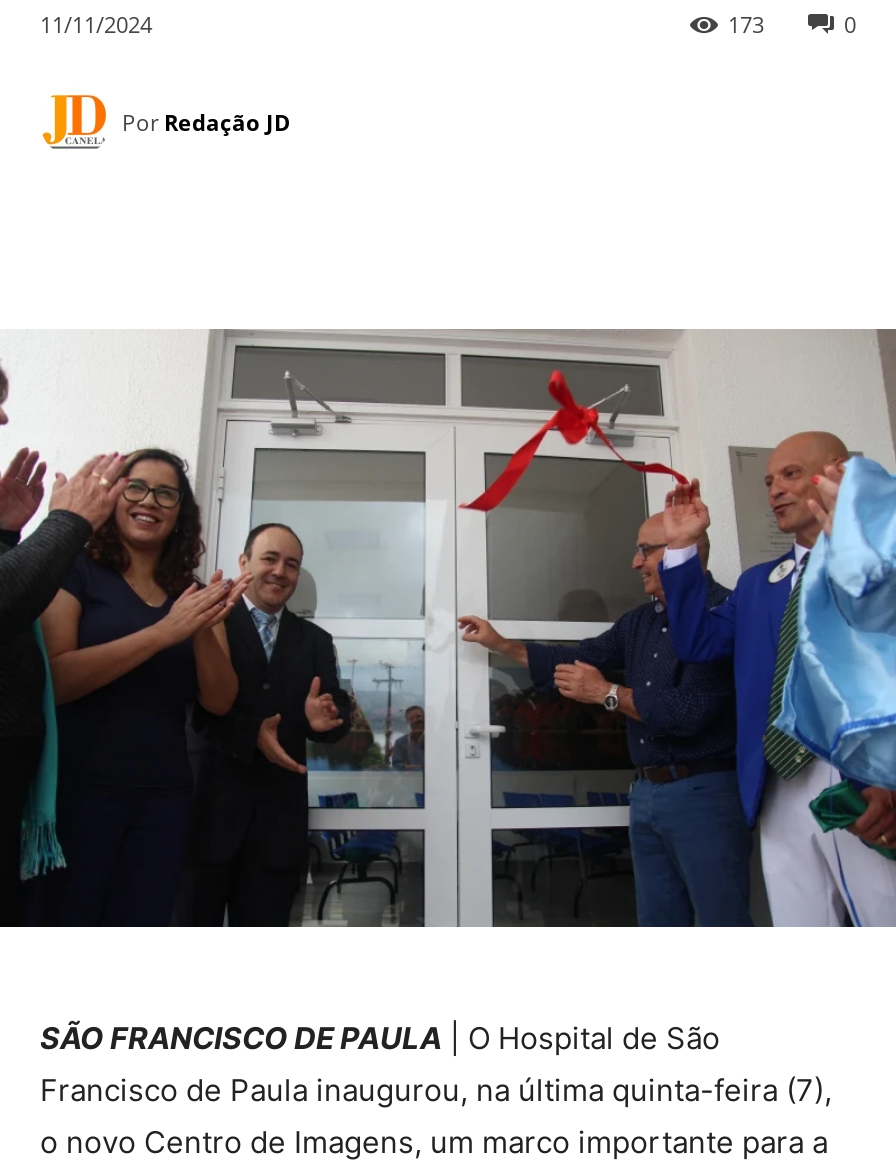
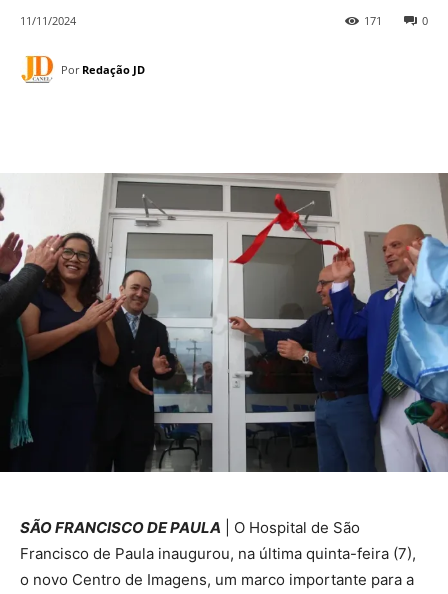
[728,9,764,39] 173 -> [364,13,382,28] 171

